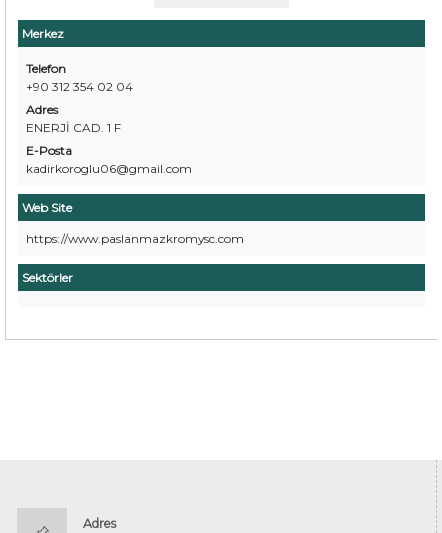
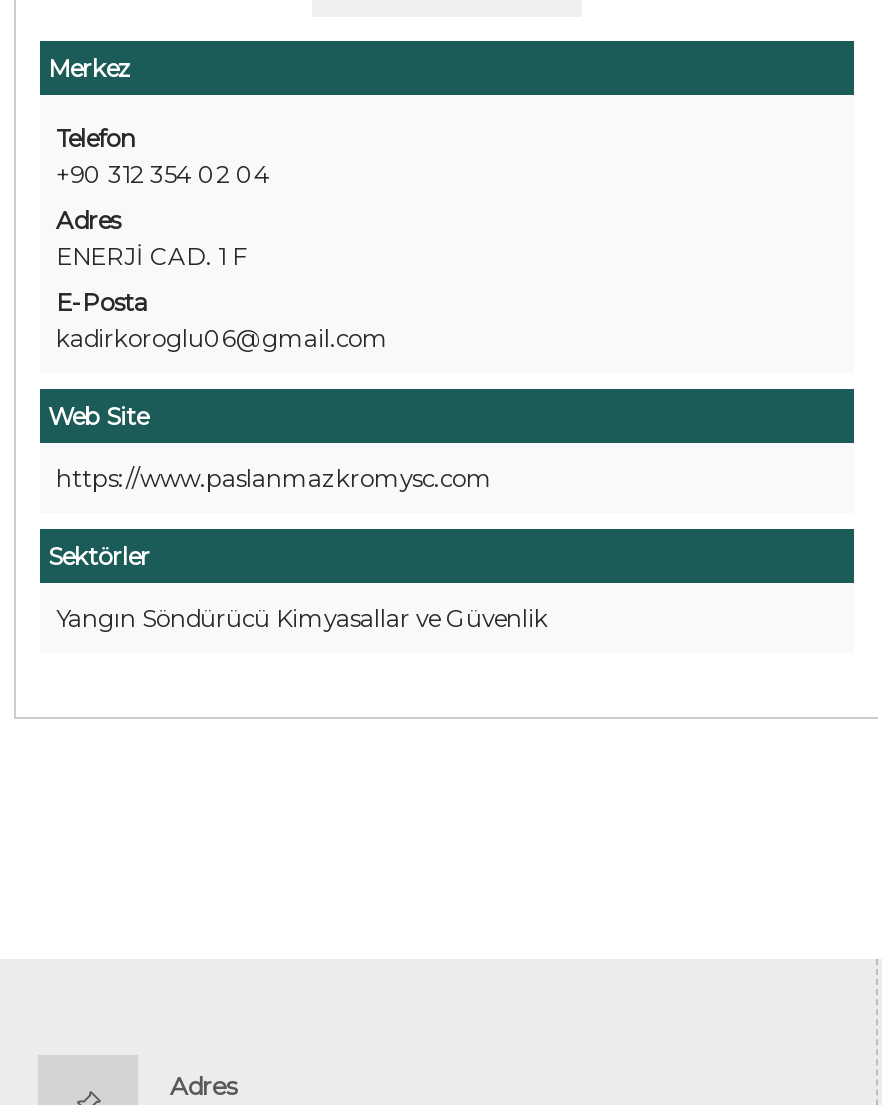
none -> [56,603,548,633] Yangın Söndürücü Kimyasallar ve Güvenlik

